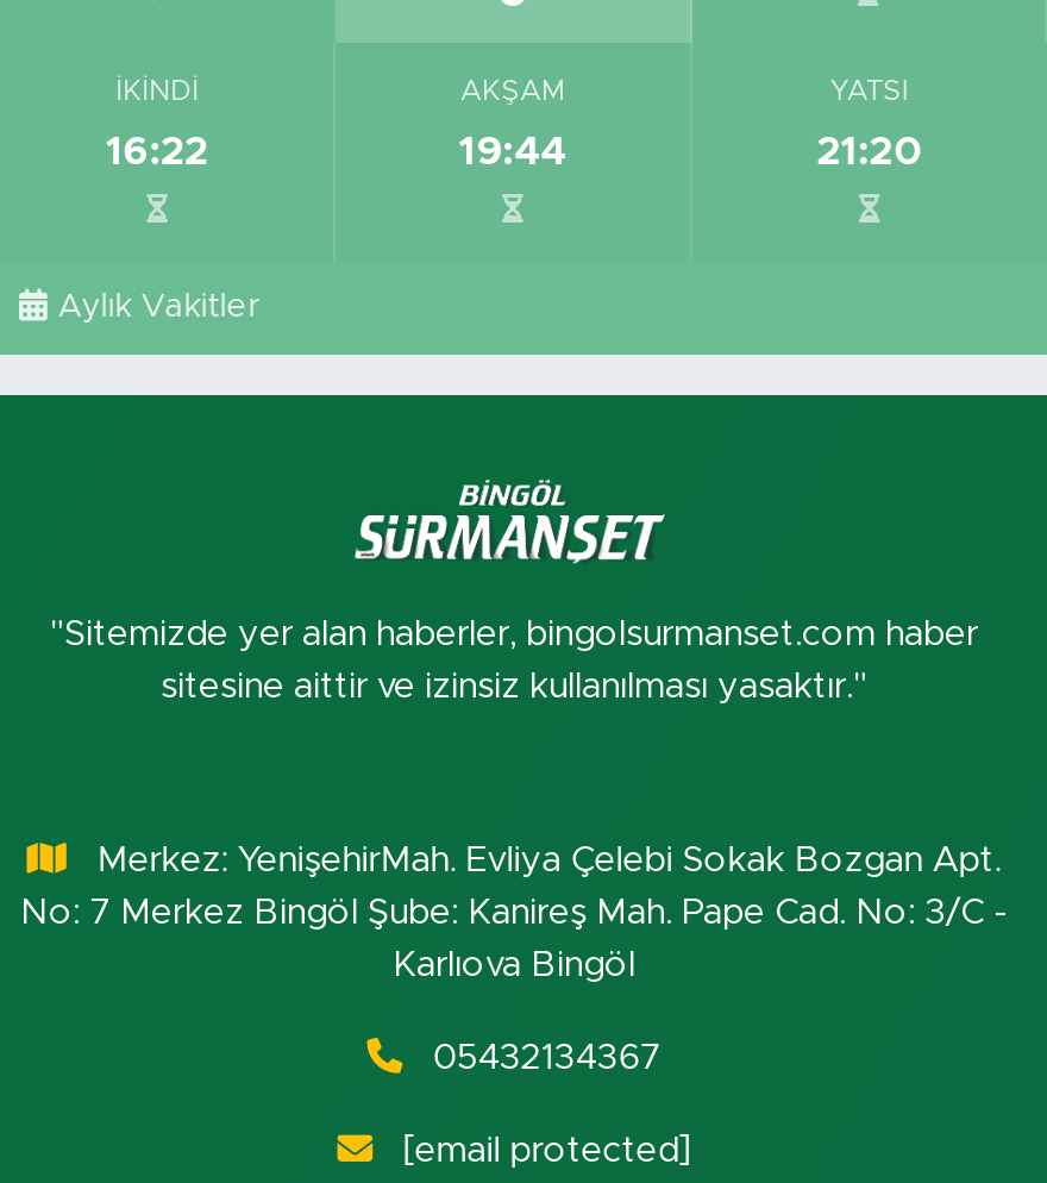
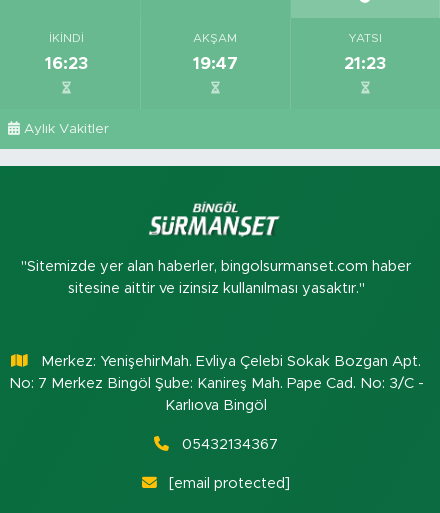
[106,130,209,171] 16:22 -> [45,55,88,72] 16:23
[459,130,566,171] 19:44 -> [193,55,238,72] 19:47
[817,130,922,171] 21:20 -> [344,55,386,72] 21:23

